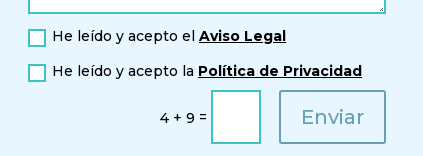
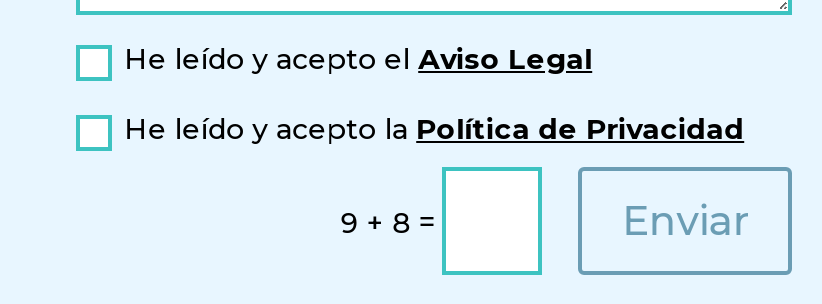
[160,107,211,126] 4 + 9 = -> [340,202,442,240] 9 + 8 =

